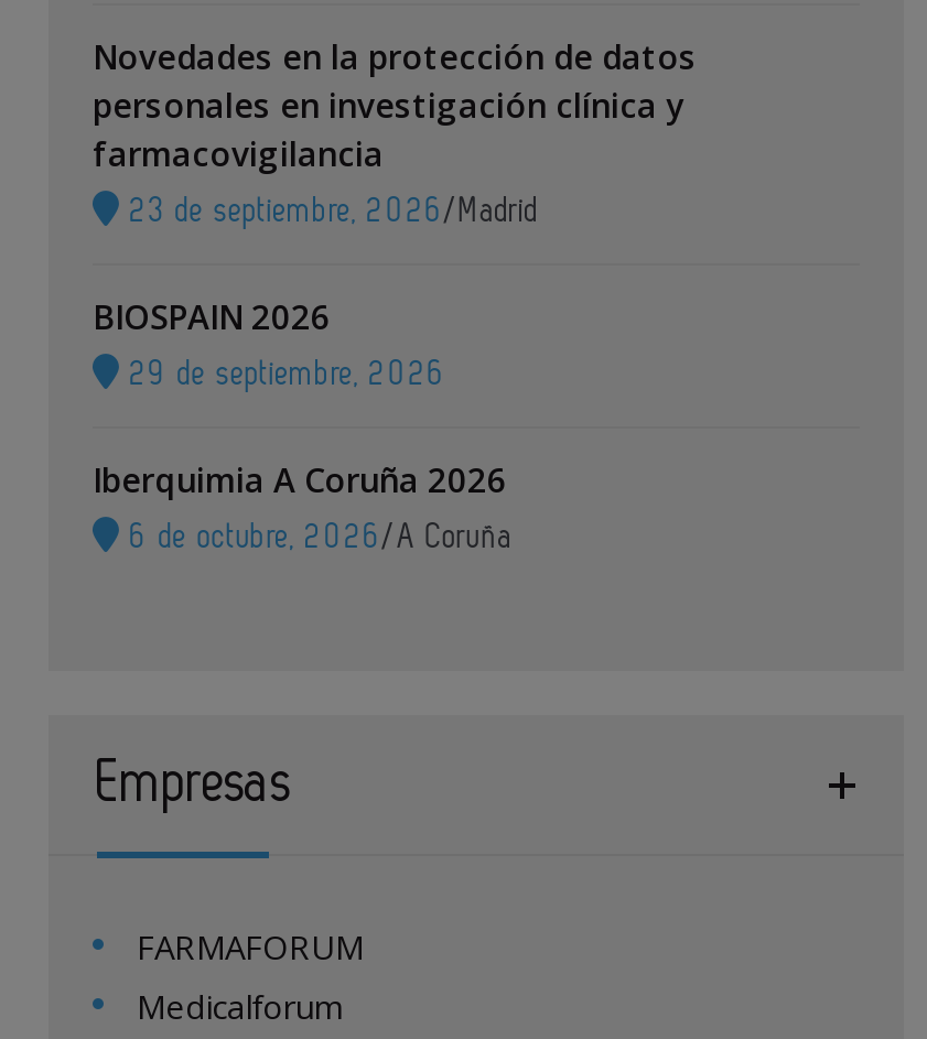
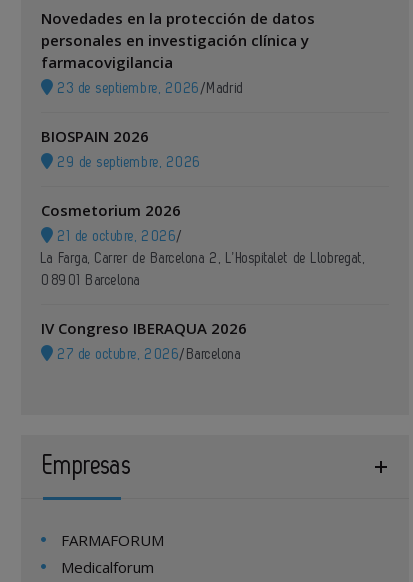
[93,458,513,555] Iberquimia A Coruña 2026 | 6 de octubre, 2026 /A Coruña -> [41,200,365,362] Cosmetorium 2026 | 21 de octubre, 2026/ | La Farga, Carrer de Barcelona 2, L’Hospitalet de Llobregat, | 08901 Barcelona | IV Congreso IBERAQUA 2026 | 27 de octubre, 2026/ Barcelona

